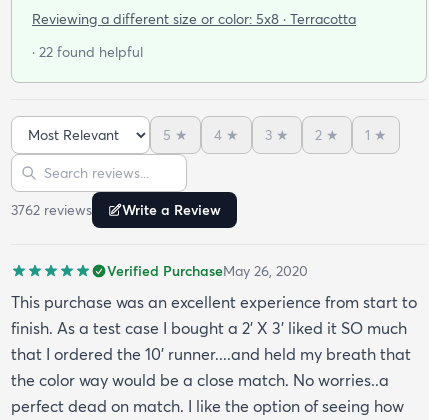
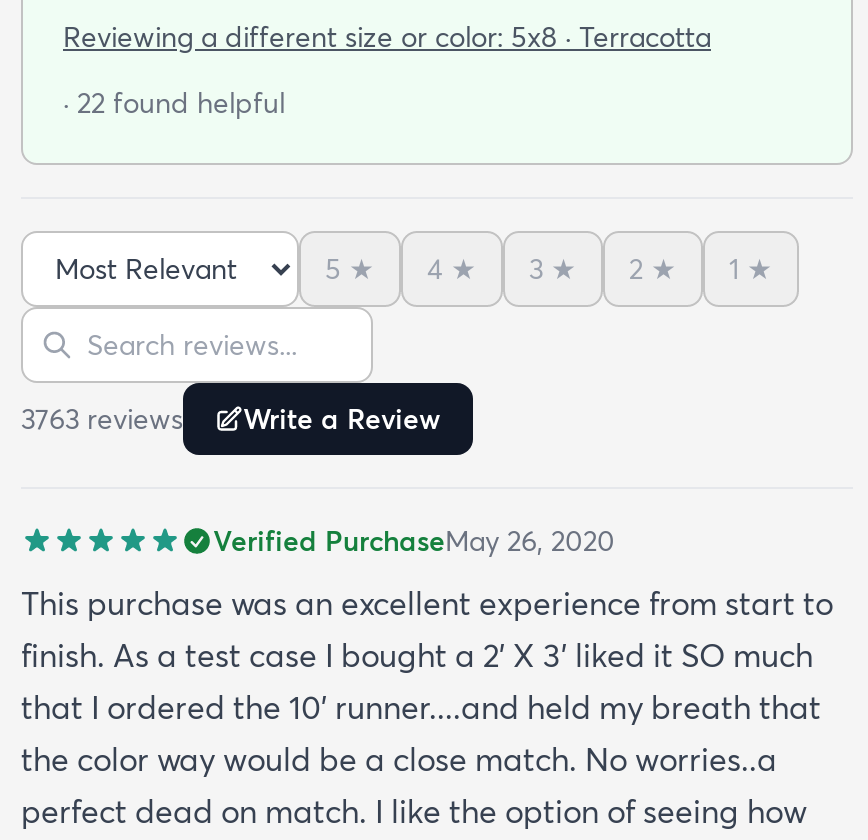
[11,201,221,219] 3762 reviews Write a Review -> [21,401,441,437] 3763 reviews Write a Review

